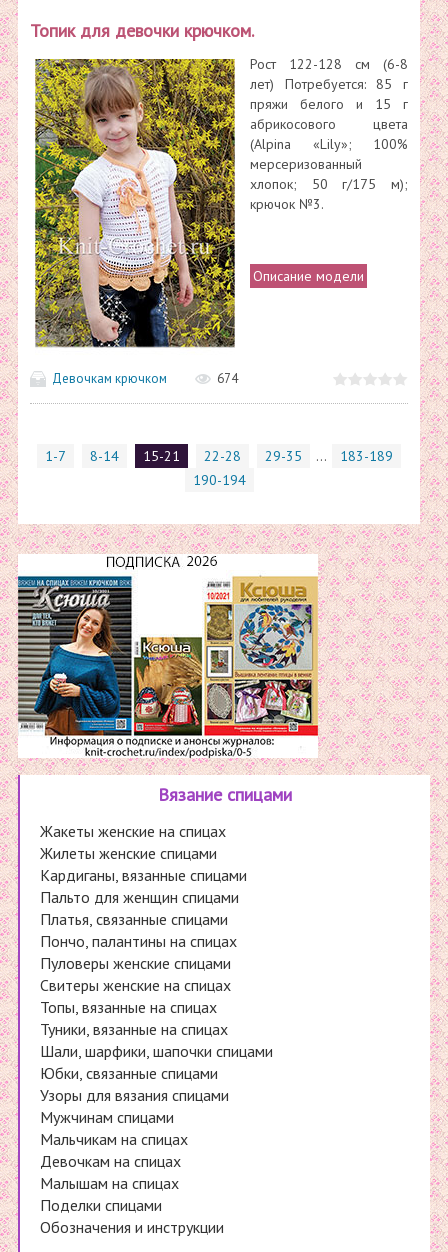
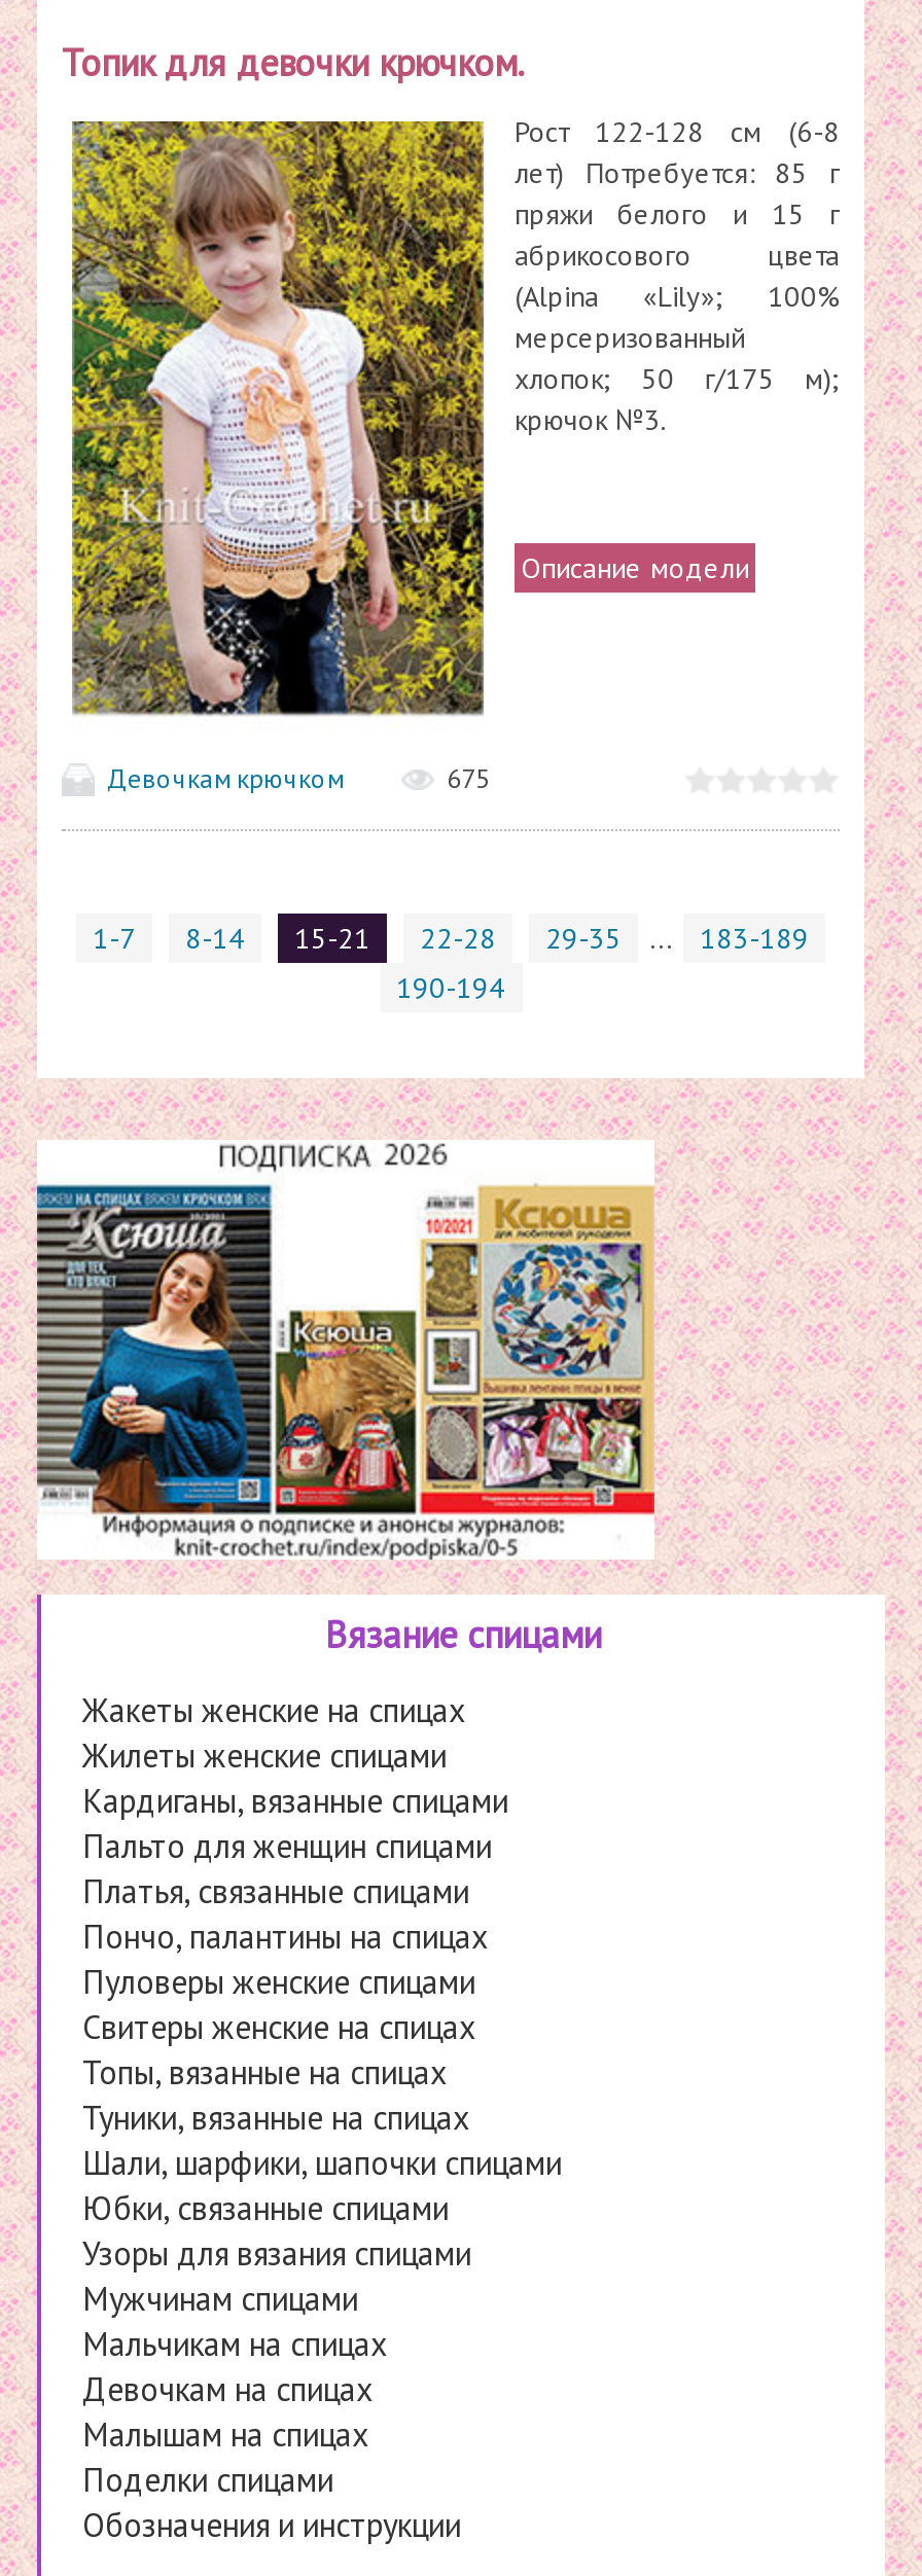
[217,370,238,387] 674 -> [447,761,490,796] 675

